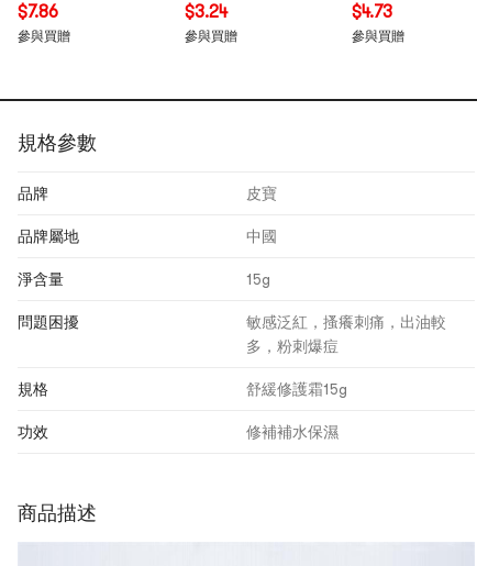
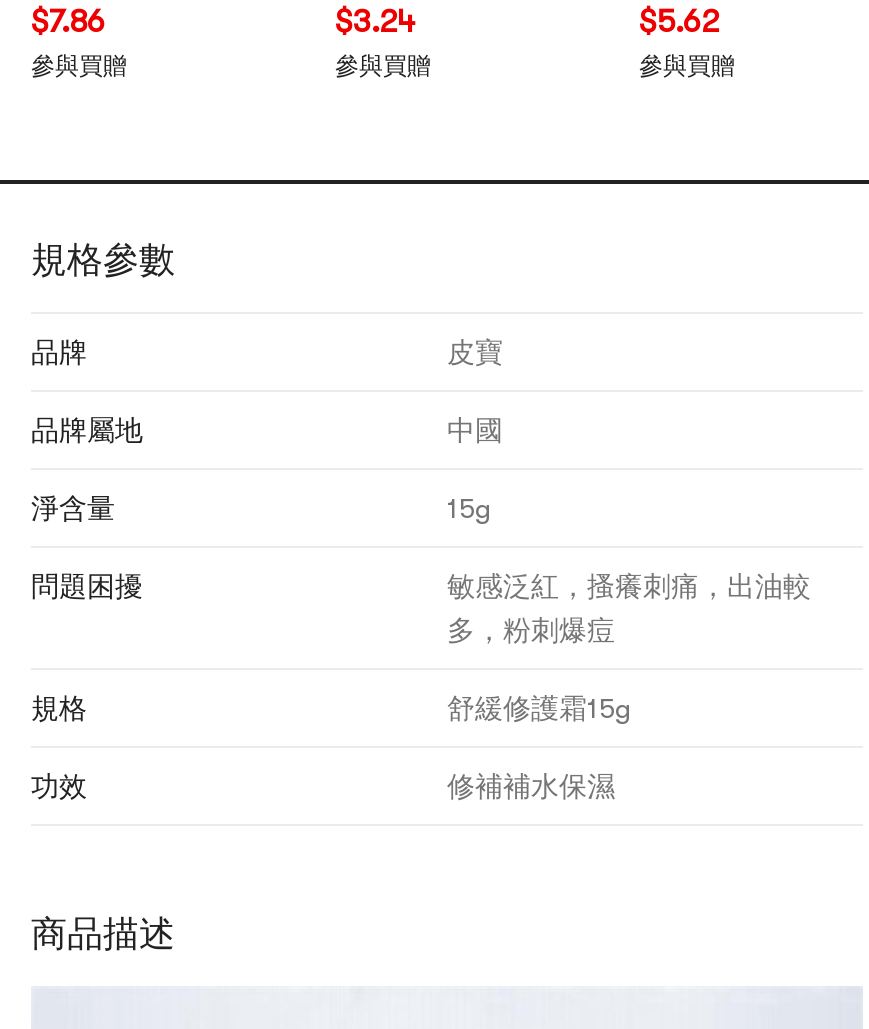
[352,2,392,22] $4.73 -> [639,4,719,40] $5.62

